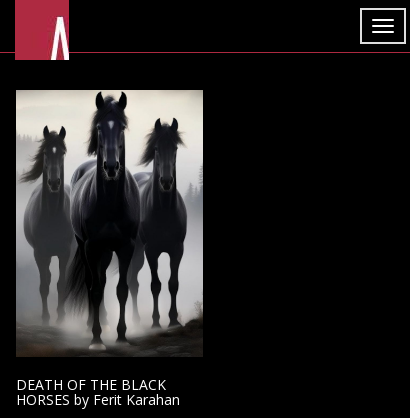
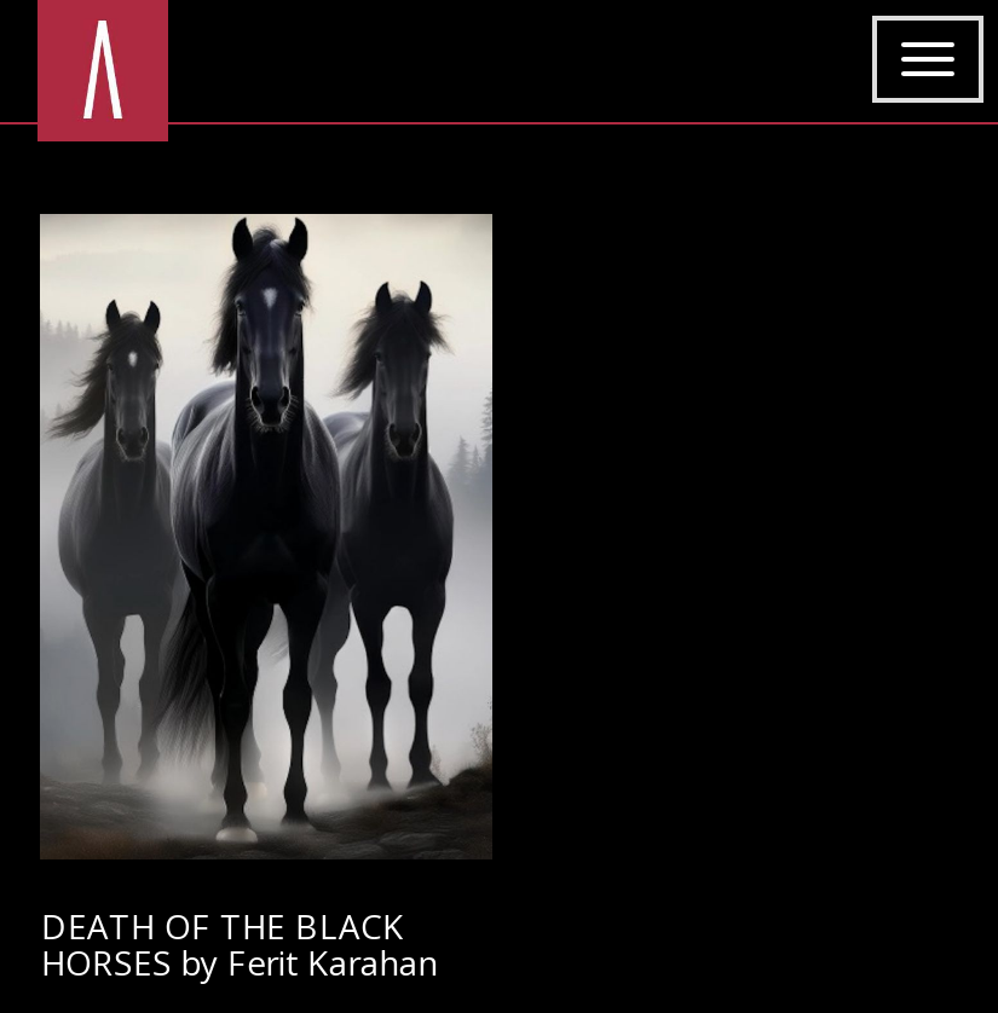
[34,10,70,61] [image] -> [81,18,171,144] [image]

